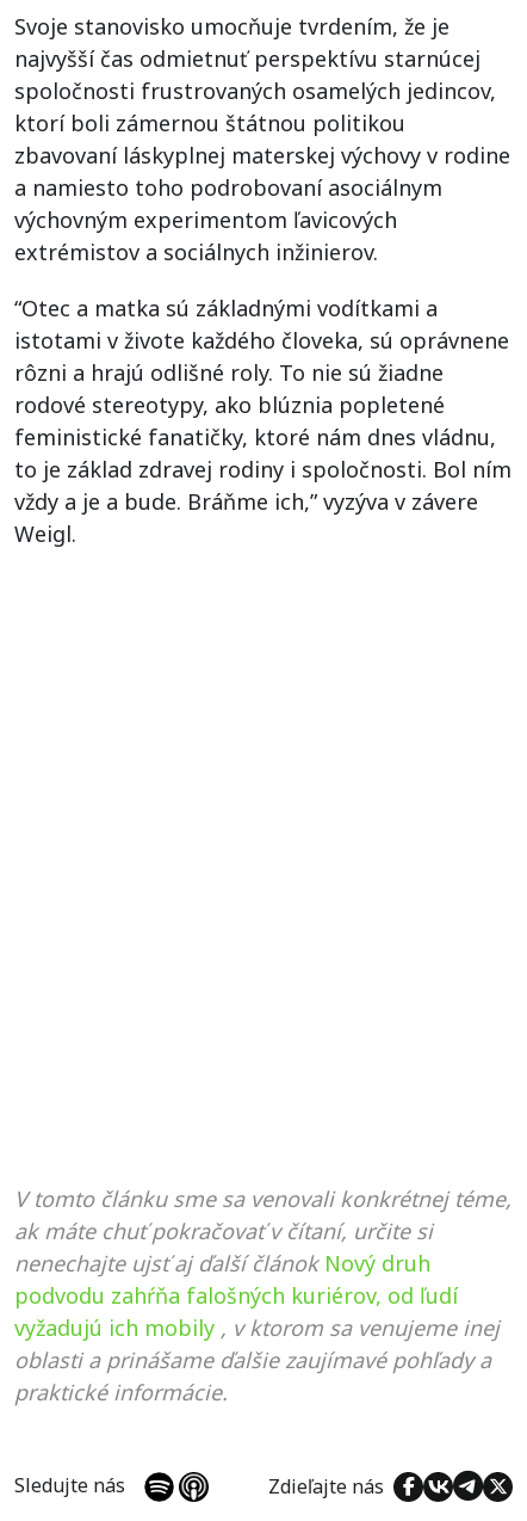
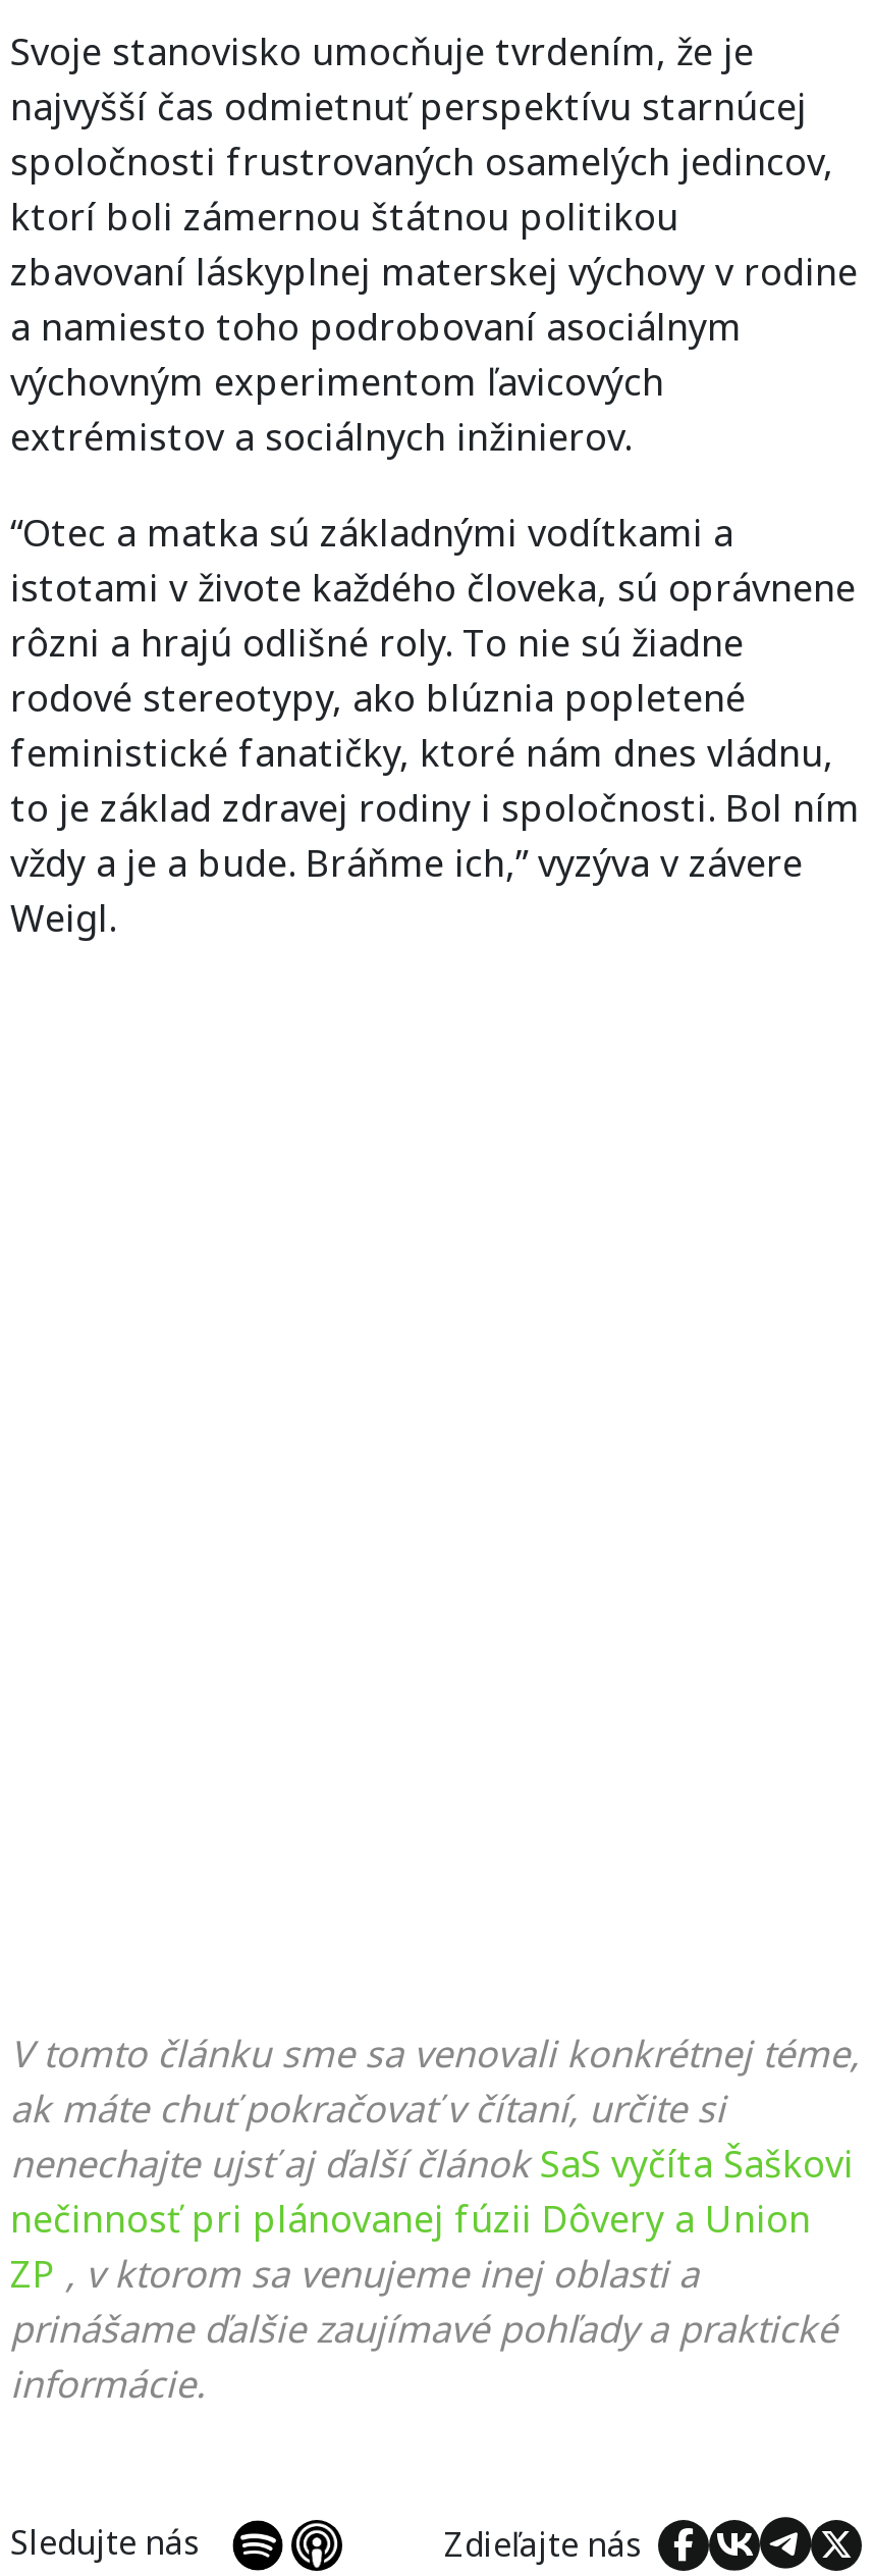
[14,1249,500,1406] nenechajte ujsť aj ďalší článok Nový druh | podvodu zahŕňa falošných kuriérov, od ľudí | vyžadujú ich mobily , v ktorom sa venujeme inej | oblasti a prinášame ďalšie zaujímavé pohľady a | praktické informácie. -> [10,2139,854,2408] nenechajte ujsť aj ďalší článok SaS vyčíta Šaškovi | nečinnosť pri plánovanej fúzii Dôvery a Union | ZP , v ktorom sa venujeme inej oblasti a | prinášame ďalšie zaujímavé pohľady a praktické | informácie.

